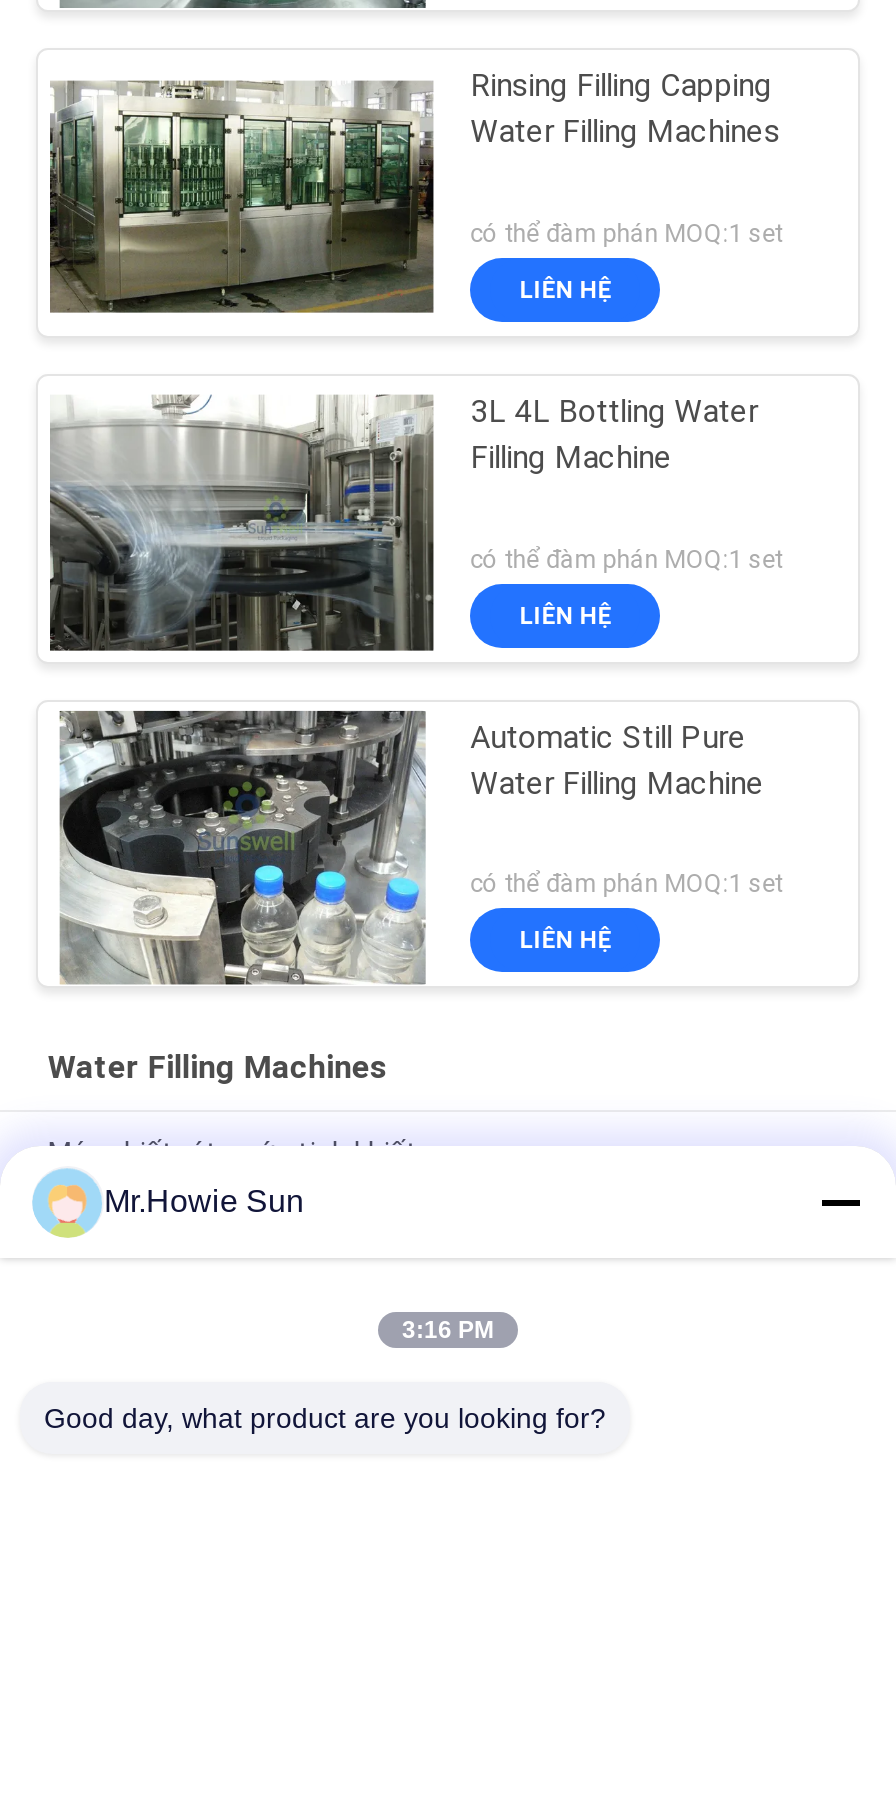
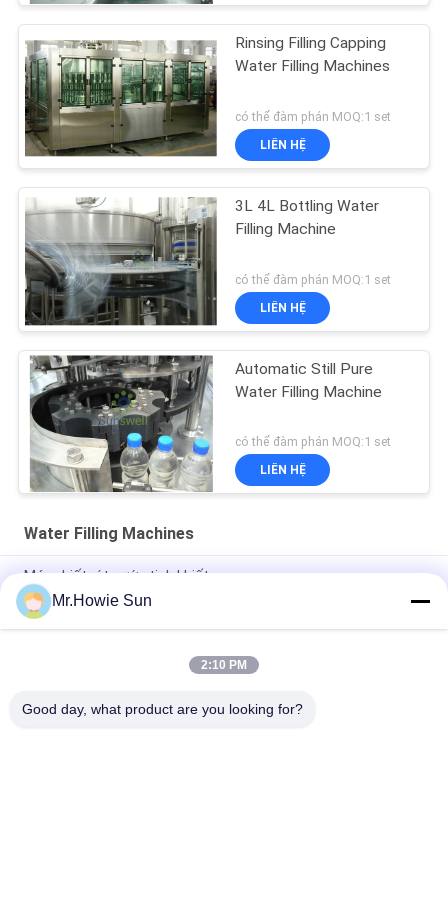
[402,1316,494,1344] 3:16 PM -> [201,658,247,672] 2:10 PM

